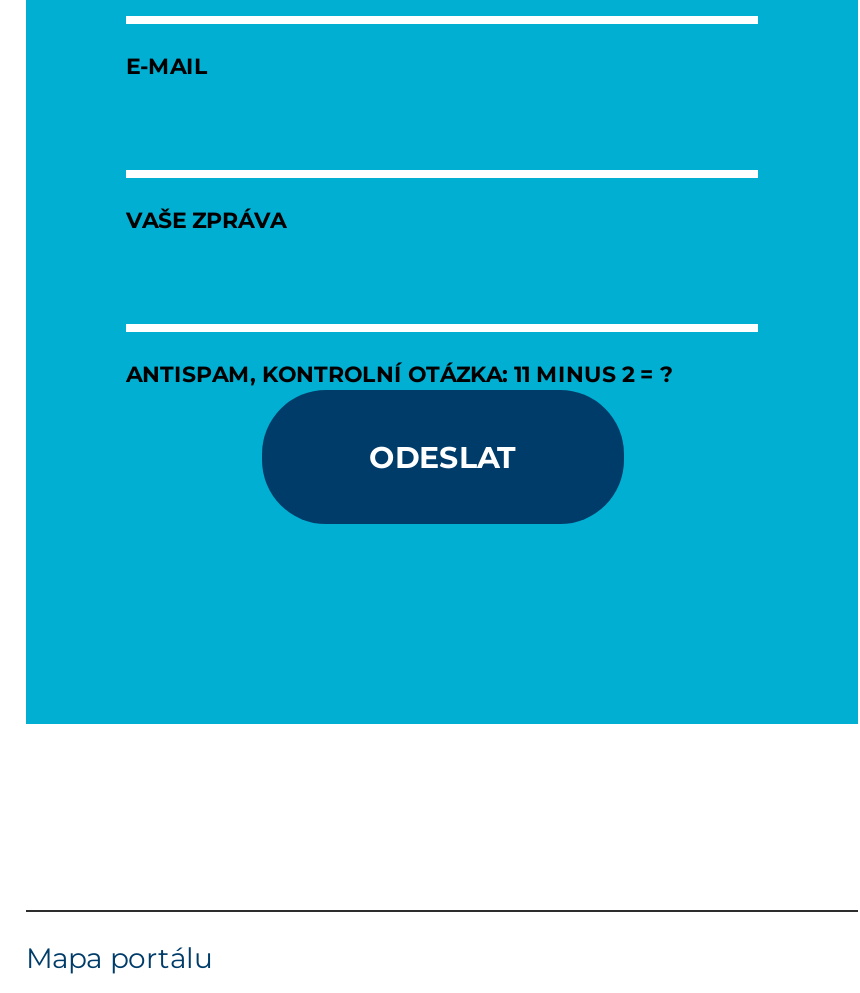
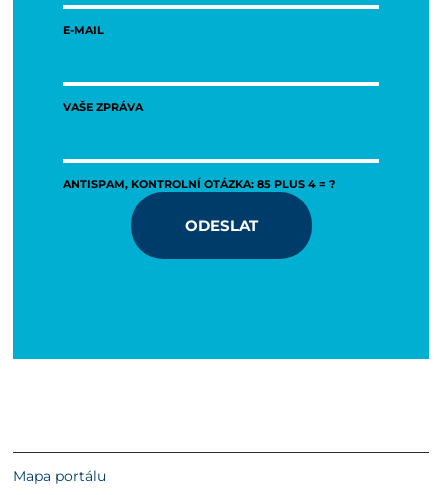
[126,358,672,388] ANTISPAM, KONTROLNÍ OTÁZKA: 11 MINUS 2 = ? -> [63,176,335,191] ANTISPAM, KONTROLNÍ OTÁZKA: 85 PLUS 4 = ?

